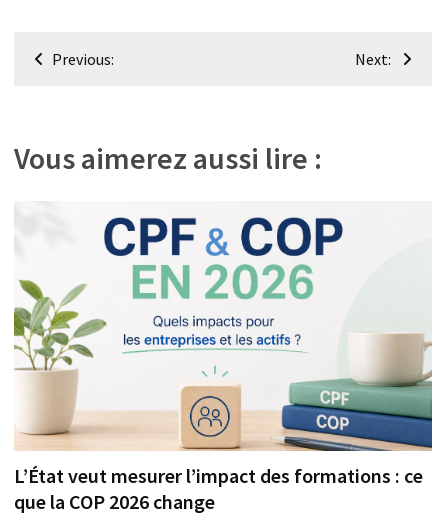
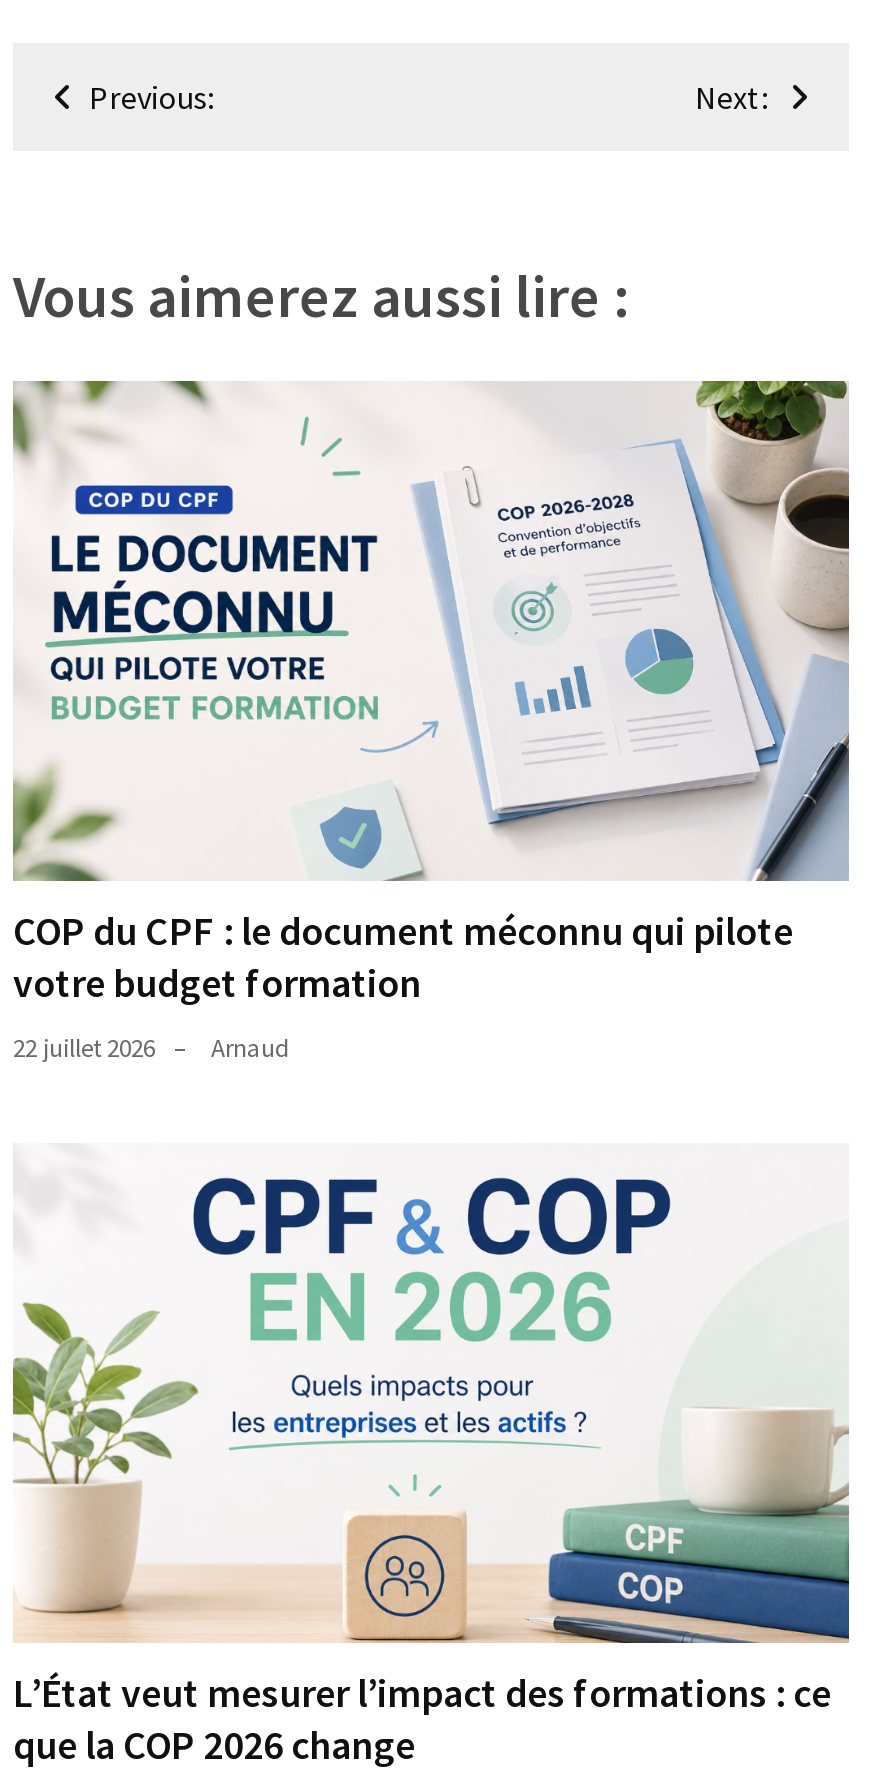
none -> [11,379,851,1066] [image] | COP du CPF : le document méconnu qui pilote | votre budget formation | 22 juillet 2026 | Arnaud

